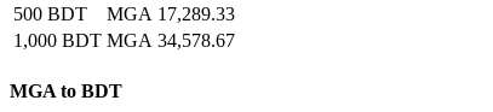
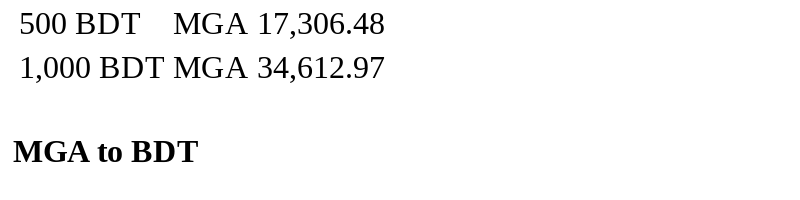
[13,3,235,24] 500 BDT MGA 17,289.33 -> [19,5,385,39] 500 BDT MGA 17,306.48
[13,30,235,50] 1,000 BDT MGA 34,578.67 -> [19,49,385,83] 1,000 BDT MGA 34,612.97

